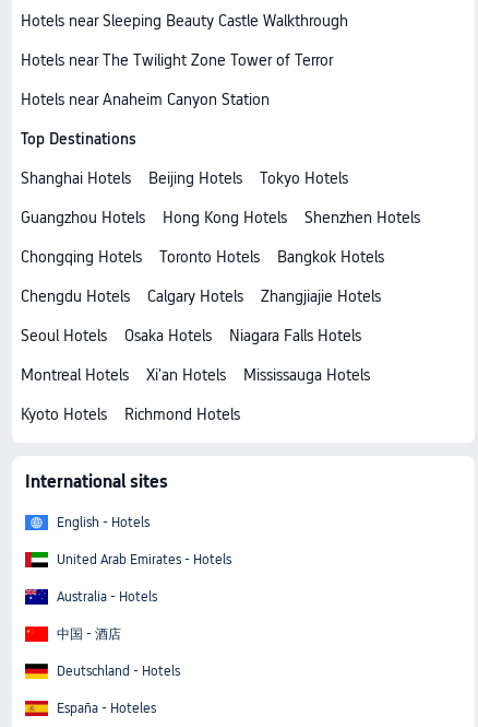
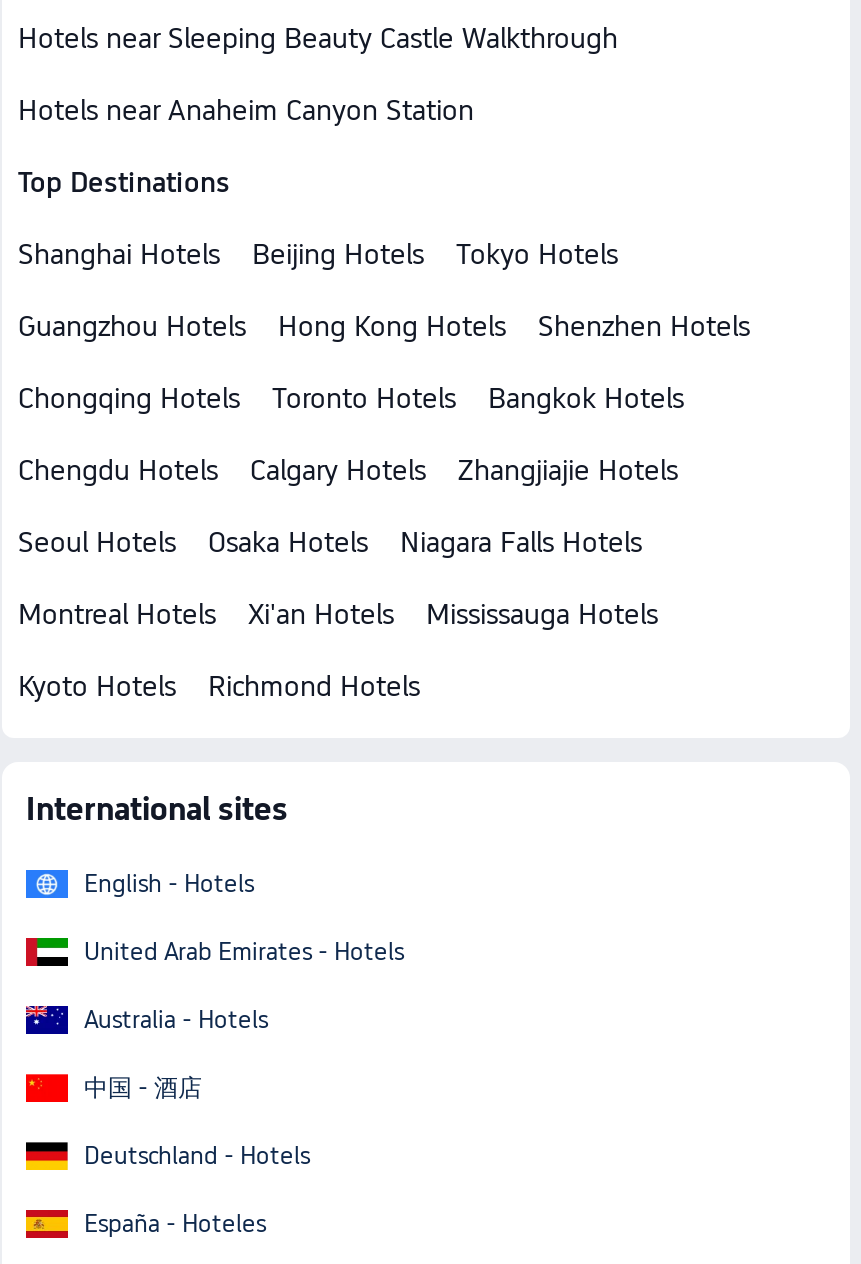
[21,51,333,69] Hotels near The Twilight Zone Tower of Terror -> none

